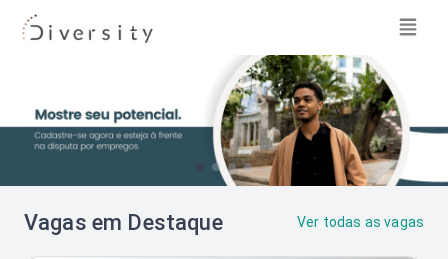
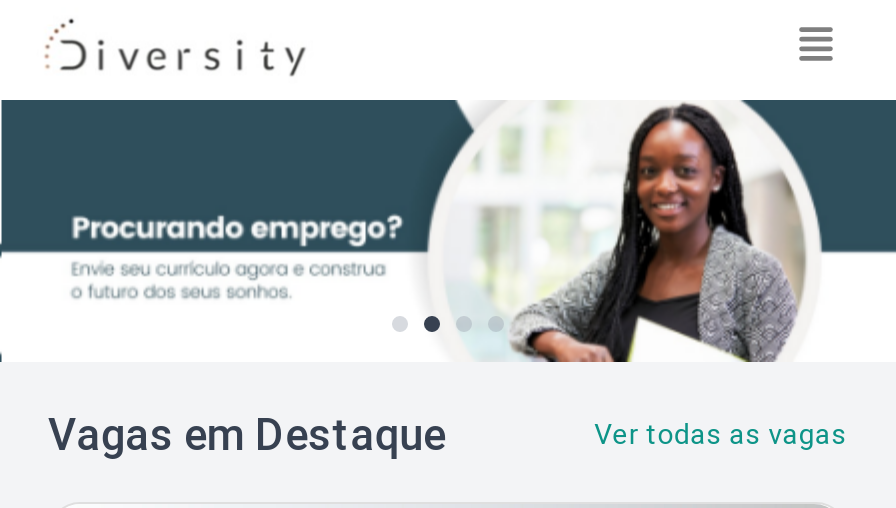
[3,54,445,187] [image] -> [6,98,890,364] [image]

